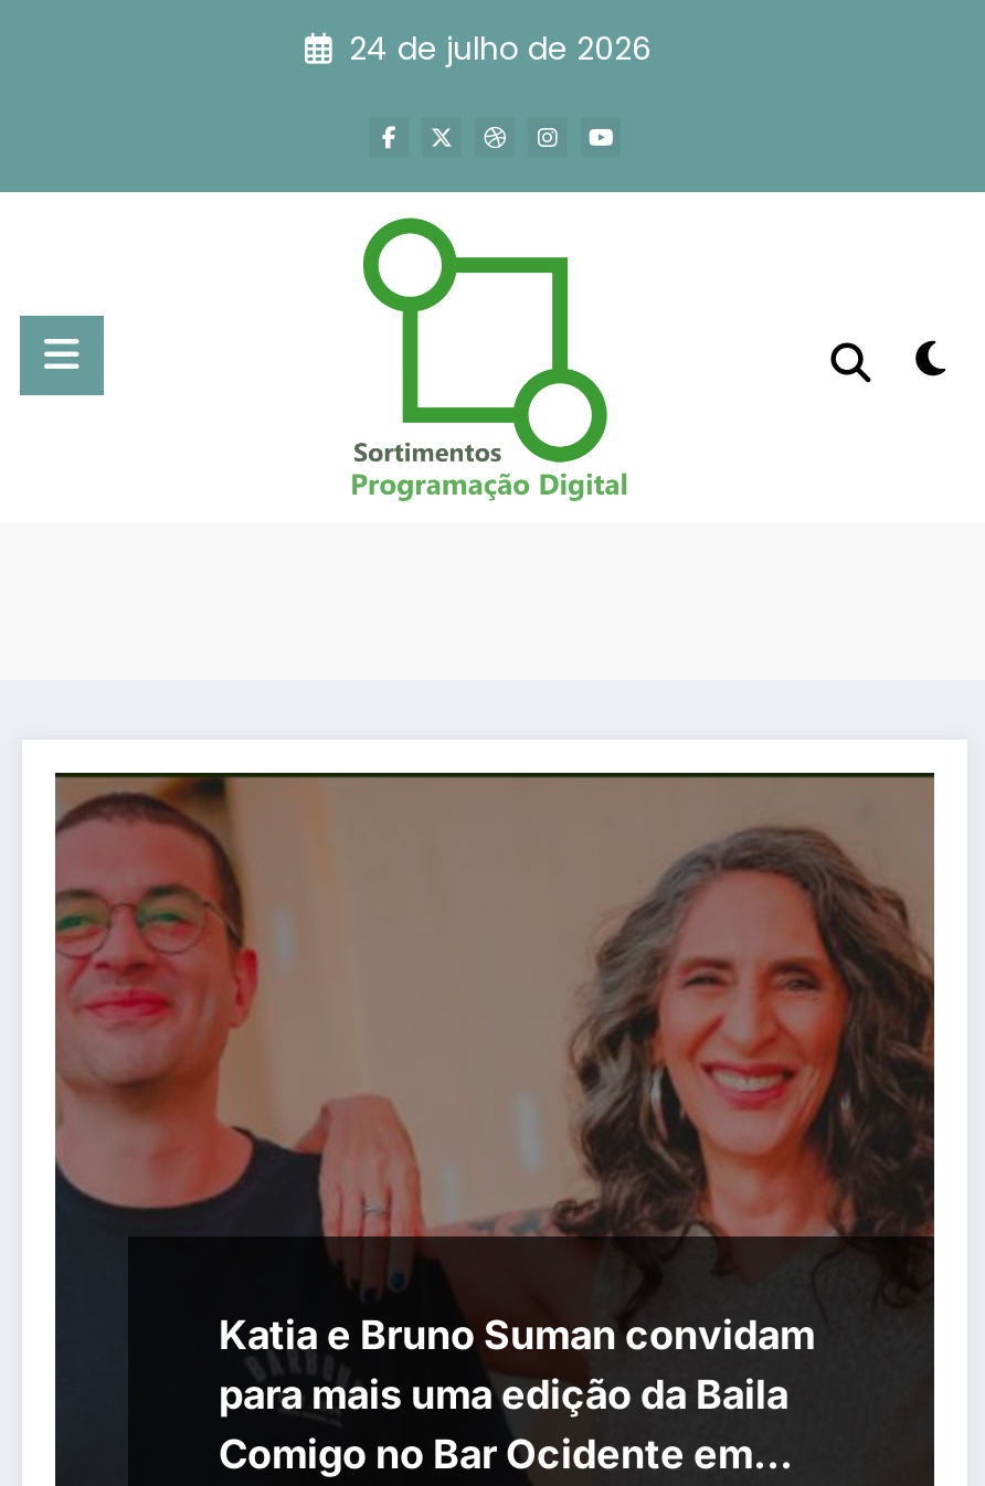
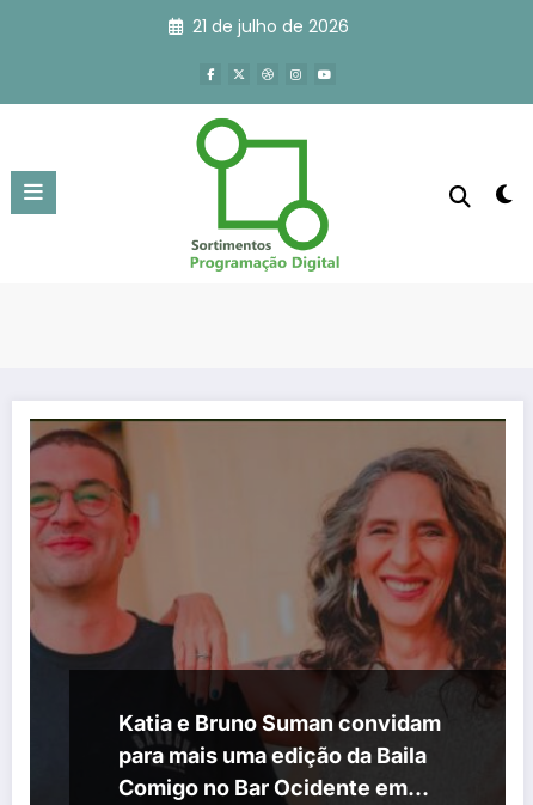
[349,26,652,71] 24 de julho de 2026 -> [192,14,349,38] 21 de julho de 2026

